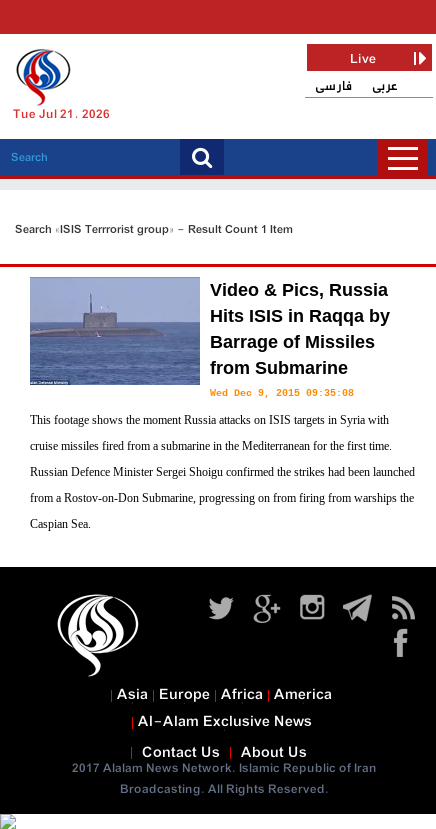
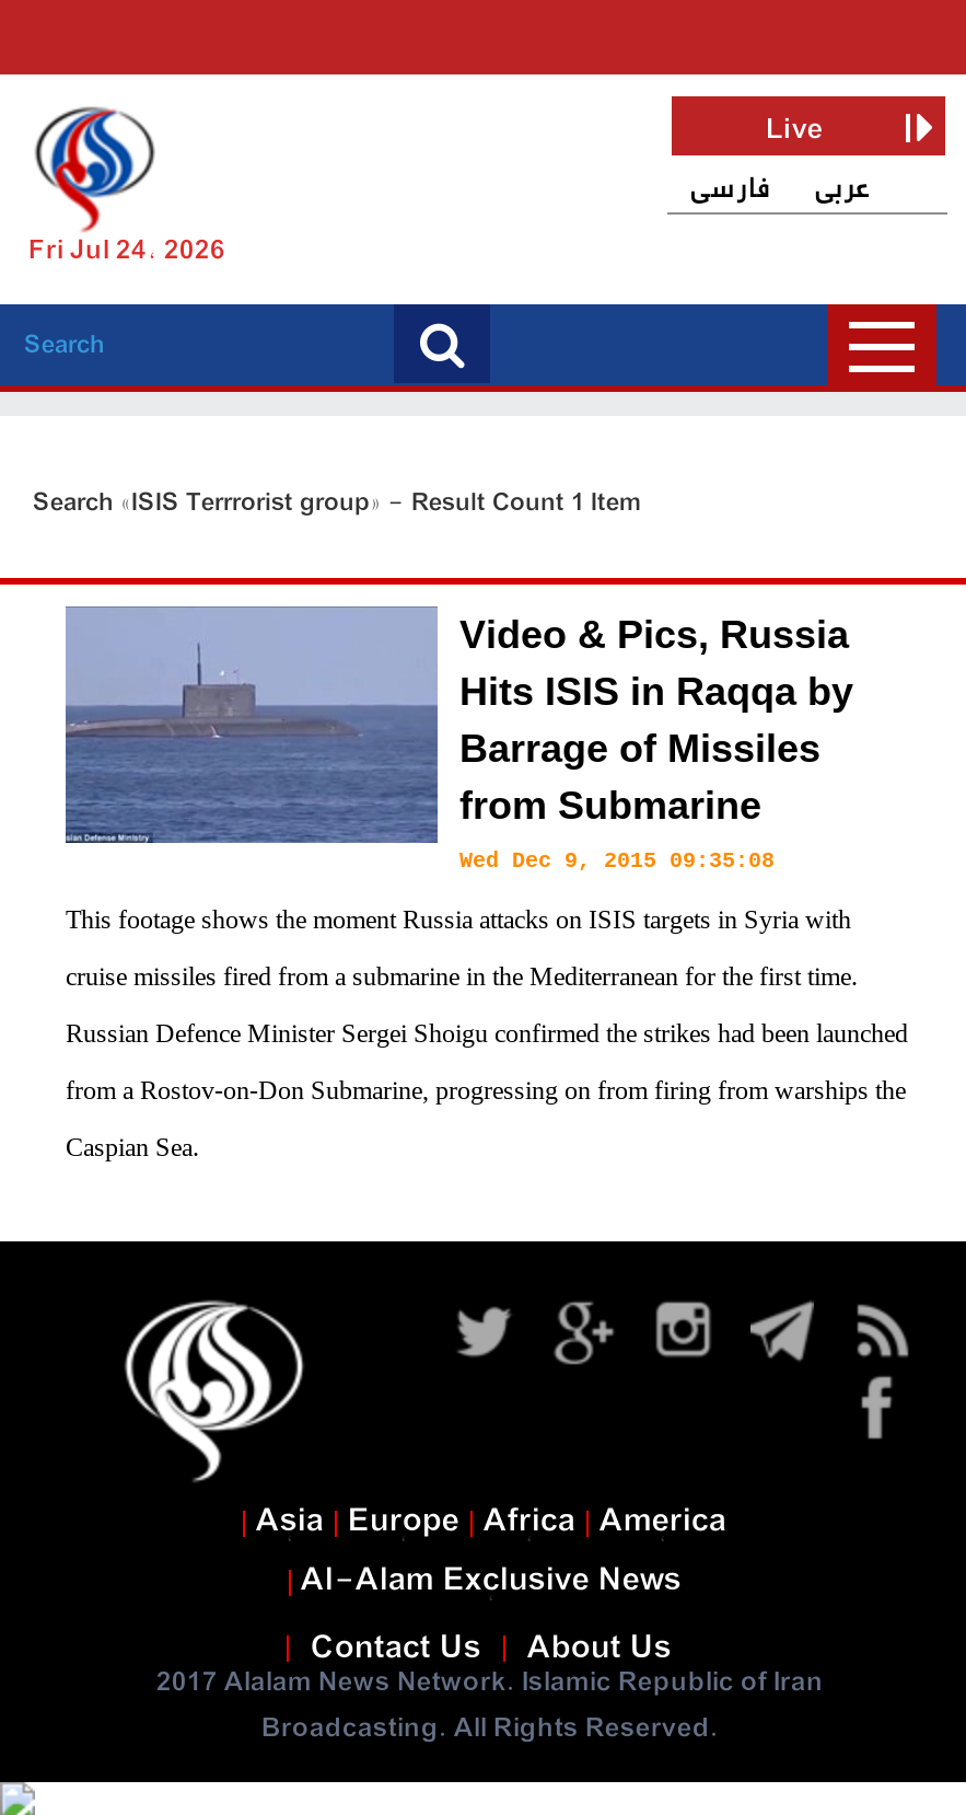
[13,105,110,125] Tue Jul 21, 2026 -> [28,230,225,274] Fri Jul 24, 2026

